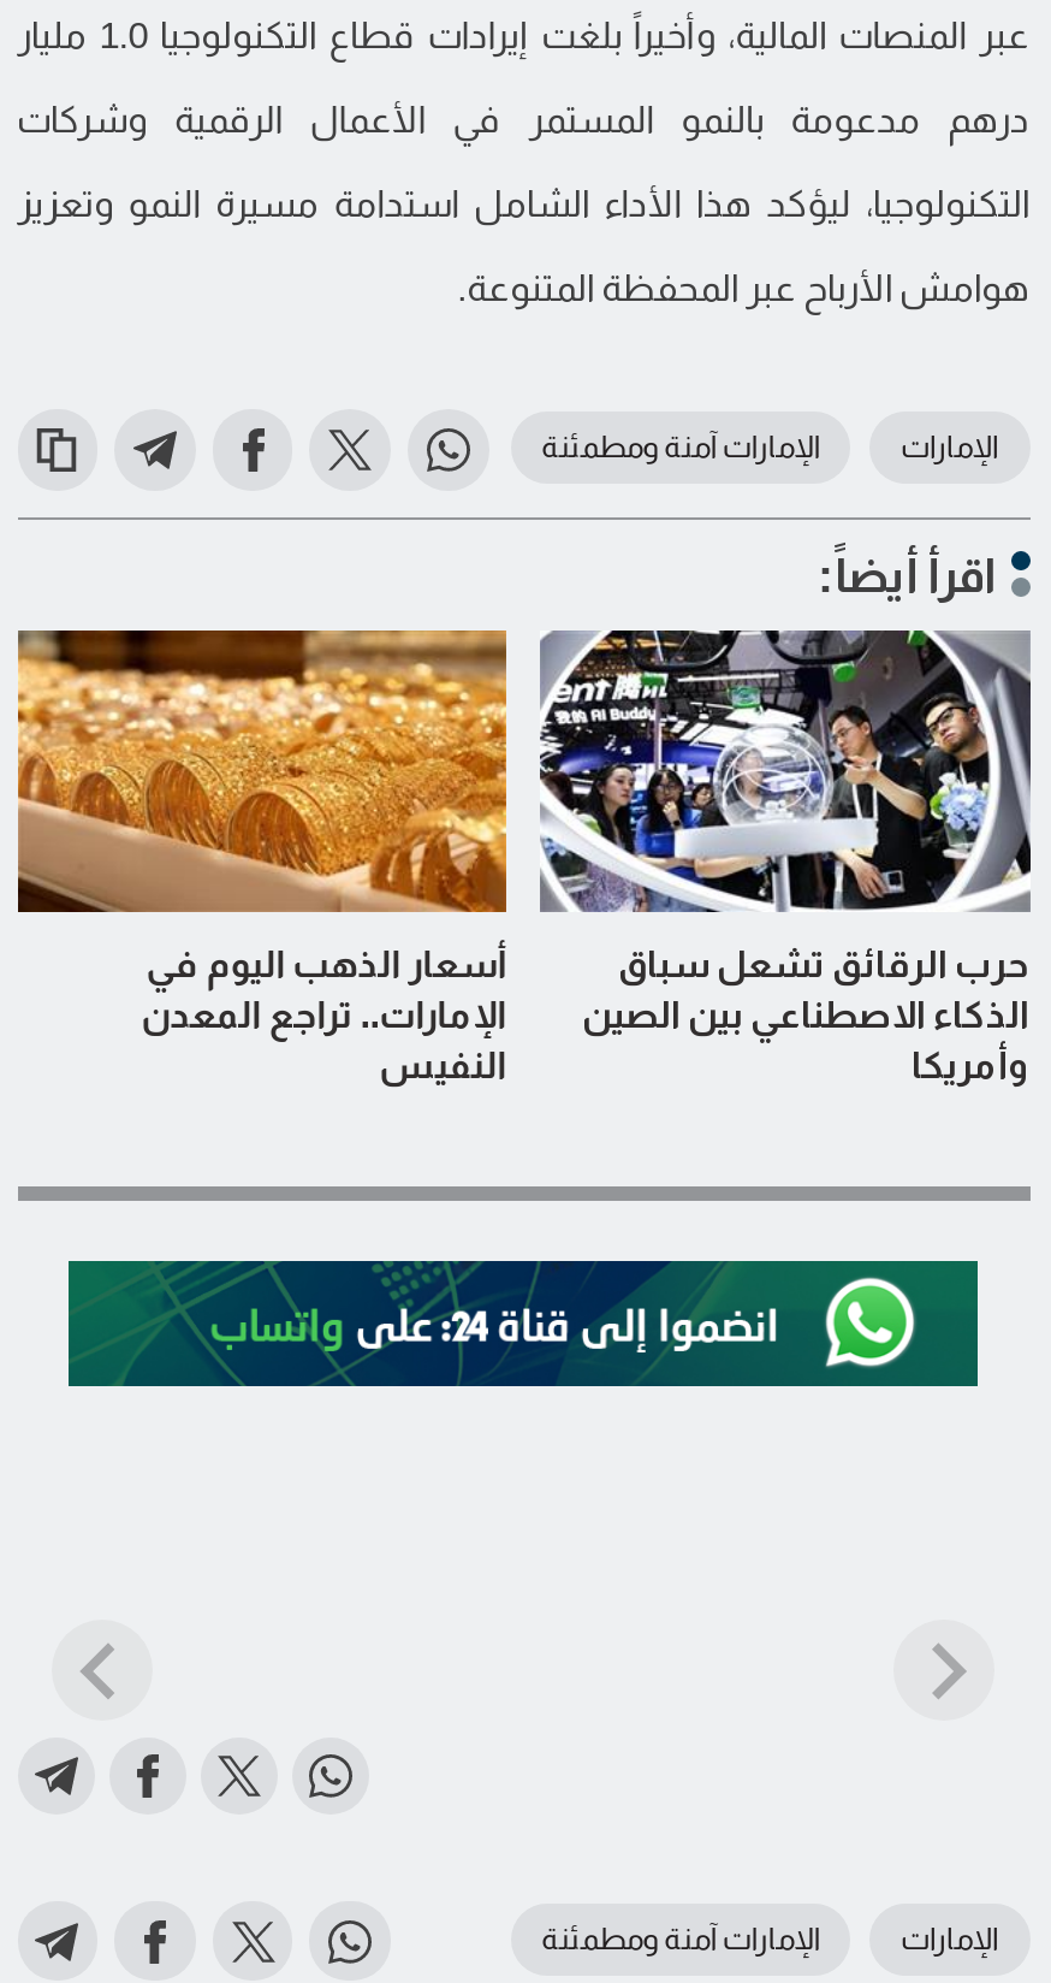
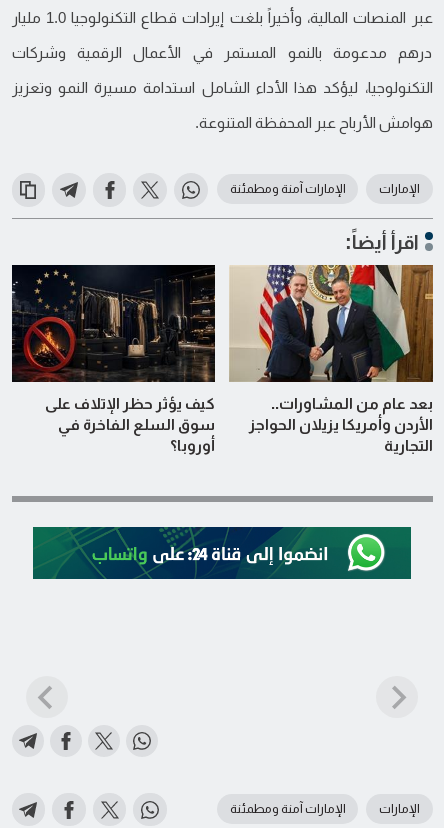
[16,628,509,1085] [image] | أسعار الذهب اليوم في | الإمارات.. تراجع المعدن | النفيس -> [11,264,216,454] [image] | كيف يؤثر حظر الإتلاف على | سوق السلع الفاخرة في | أوروبا؟
[538,628,1033,1085] [image] | حرب الرقائق تشعل سباق | الذكاء الاصطناعي بين الصين | وأمريكا -> [229,264,434,454] [image] | بعد عام من المشاورات.. | الأردن وأمريكا يزيلان الحواجز | التجارية

